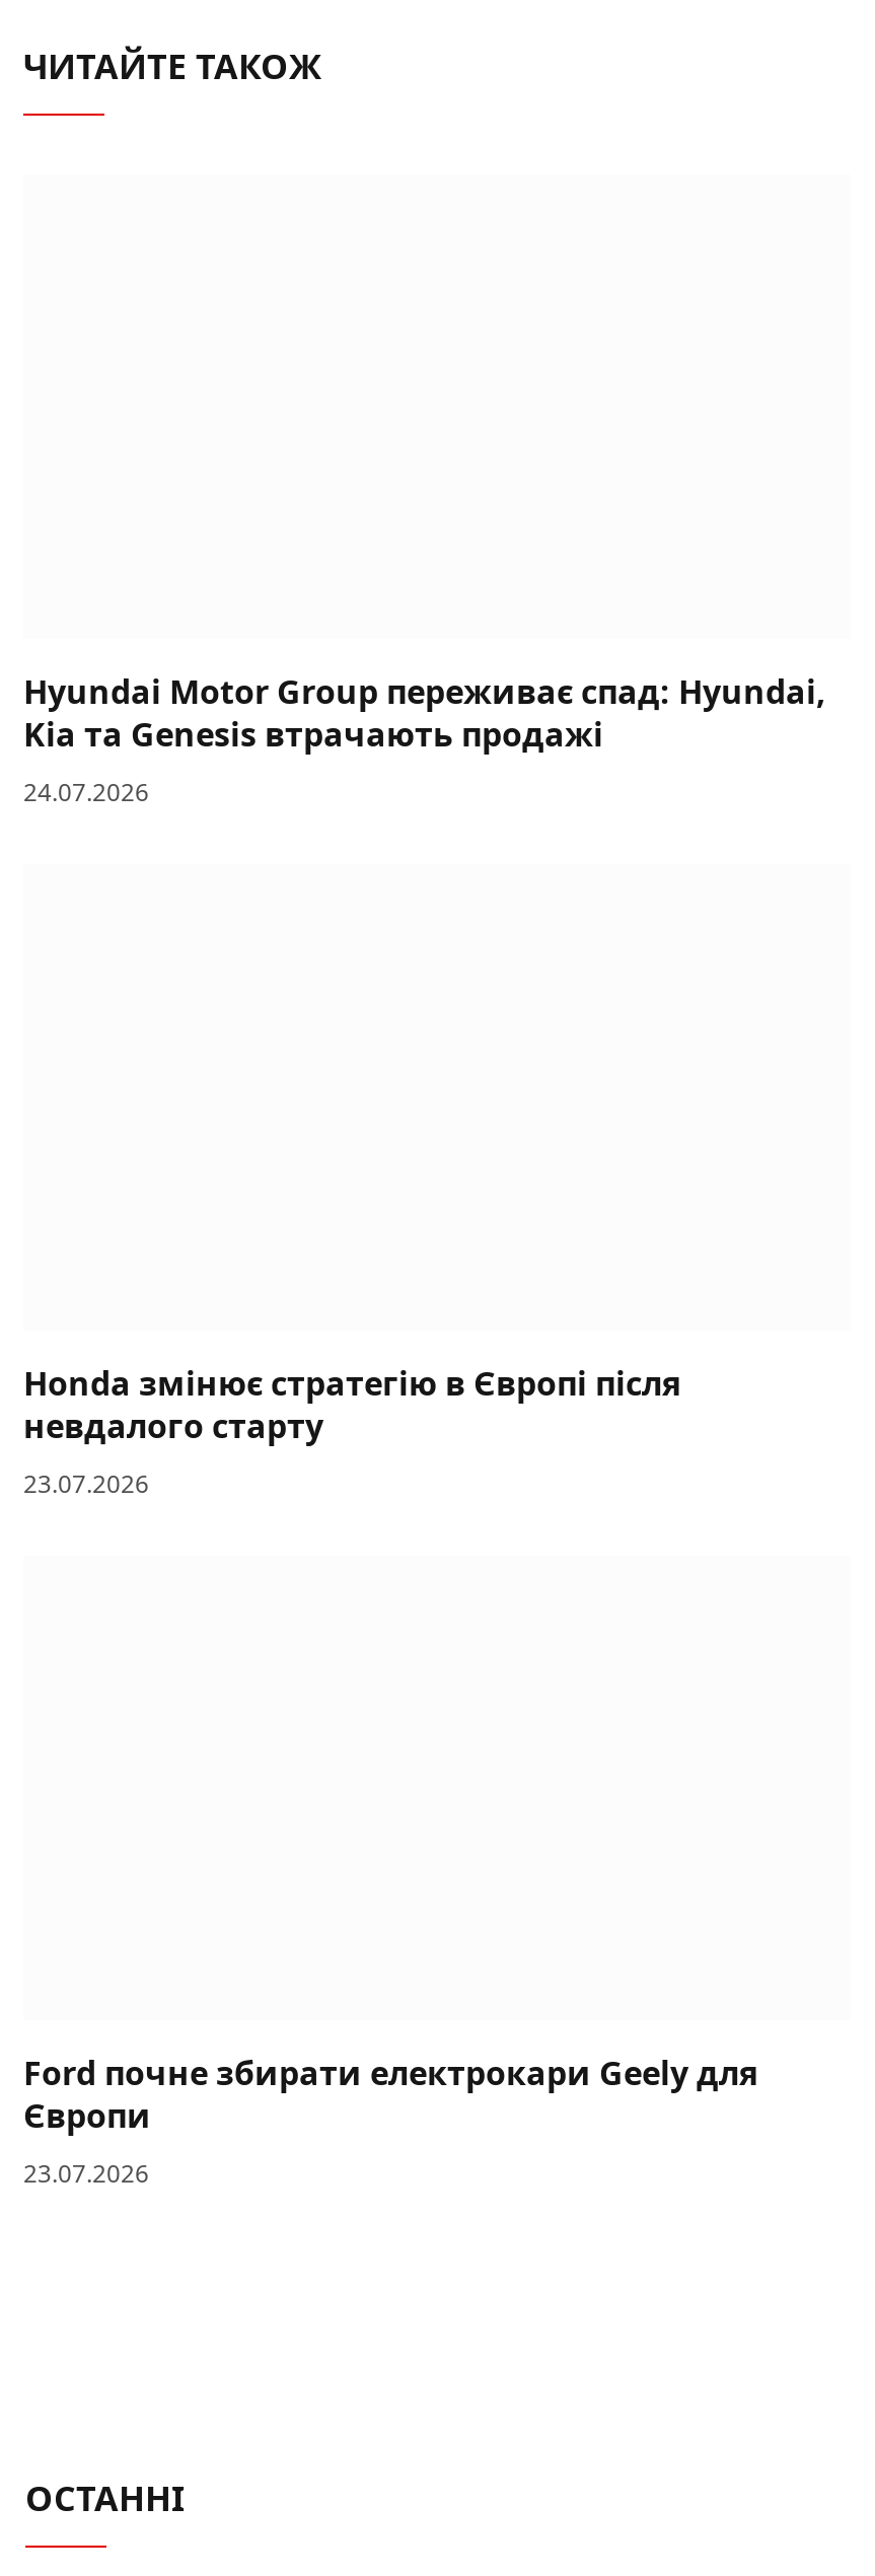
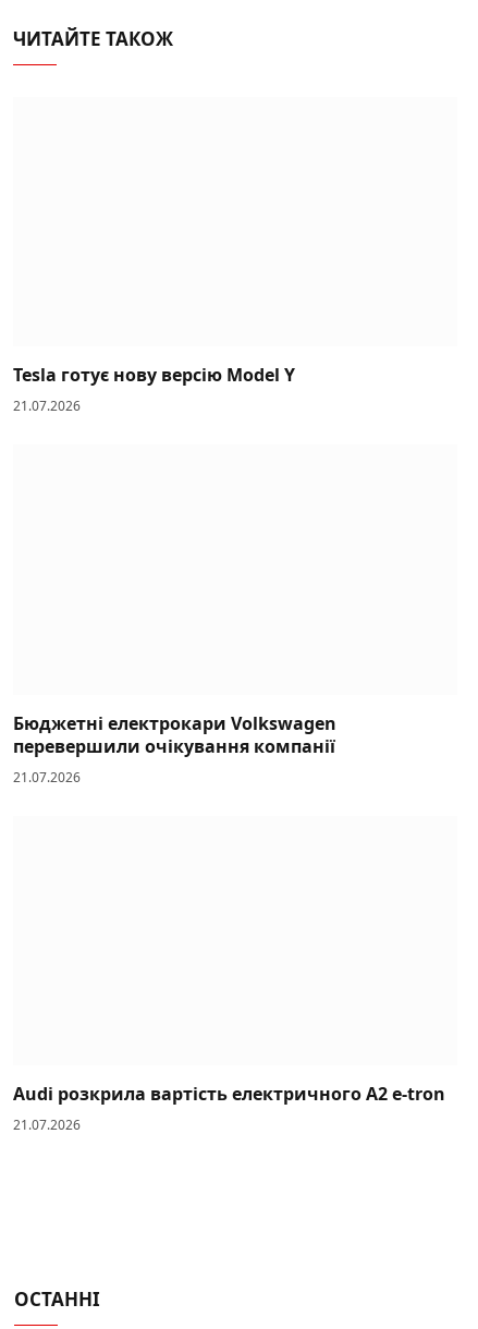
[23,670,826,810] Hyundai Motor Group переживає спад: Hyundai, | Kia та Genesis втрачають продажі | 24.07.2026 -> [13,363,295,415] Tesla готує нову версію Model Y | 21.07.2026
[23,1361,680,1501] Honda змінює стратегію в Європі після | невдалого старту | 23.07.2026 -> [13,711,336,786] Бюджетні електрокари Volkswagen | перевершили очікування компанії | 21.07.2026
[23,2051,757,2191] Ford почне збирати електрокари Geely для | Європи | 23.07.2026 -> [13,1082,445,1134] Audi розкрила вартість електричного A2 e-tron | 21.07.2026

